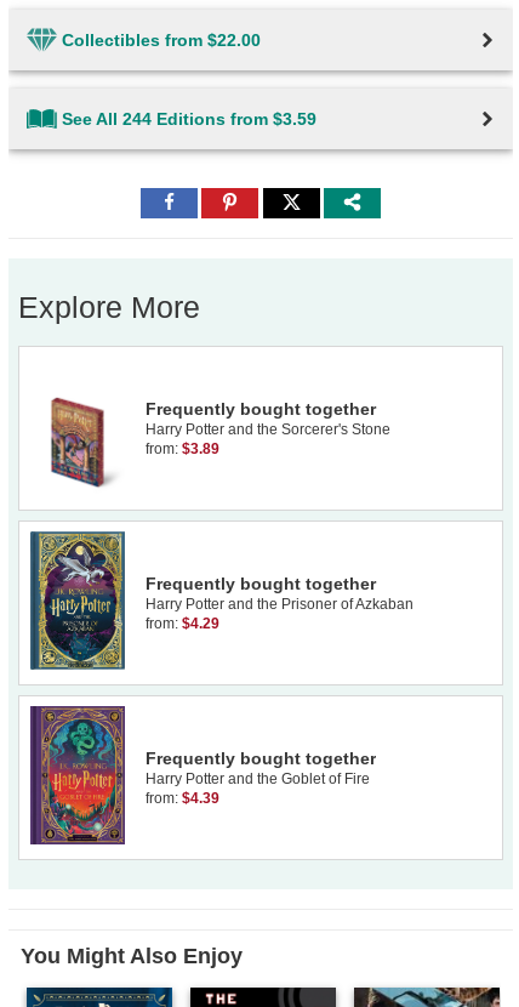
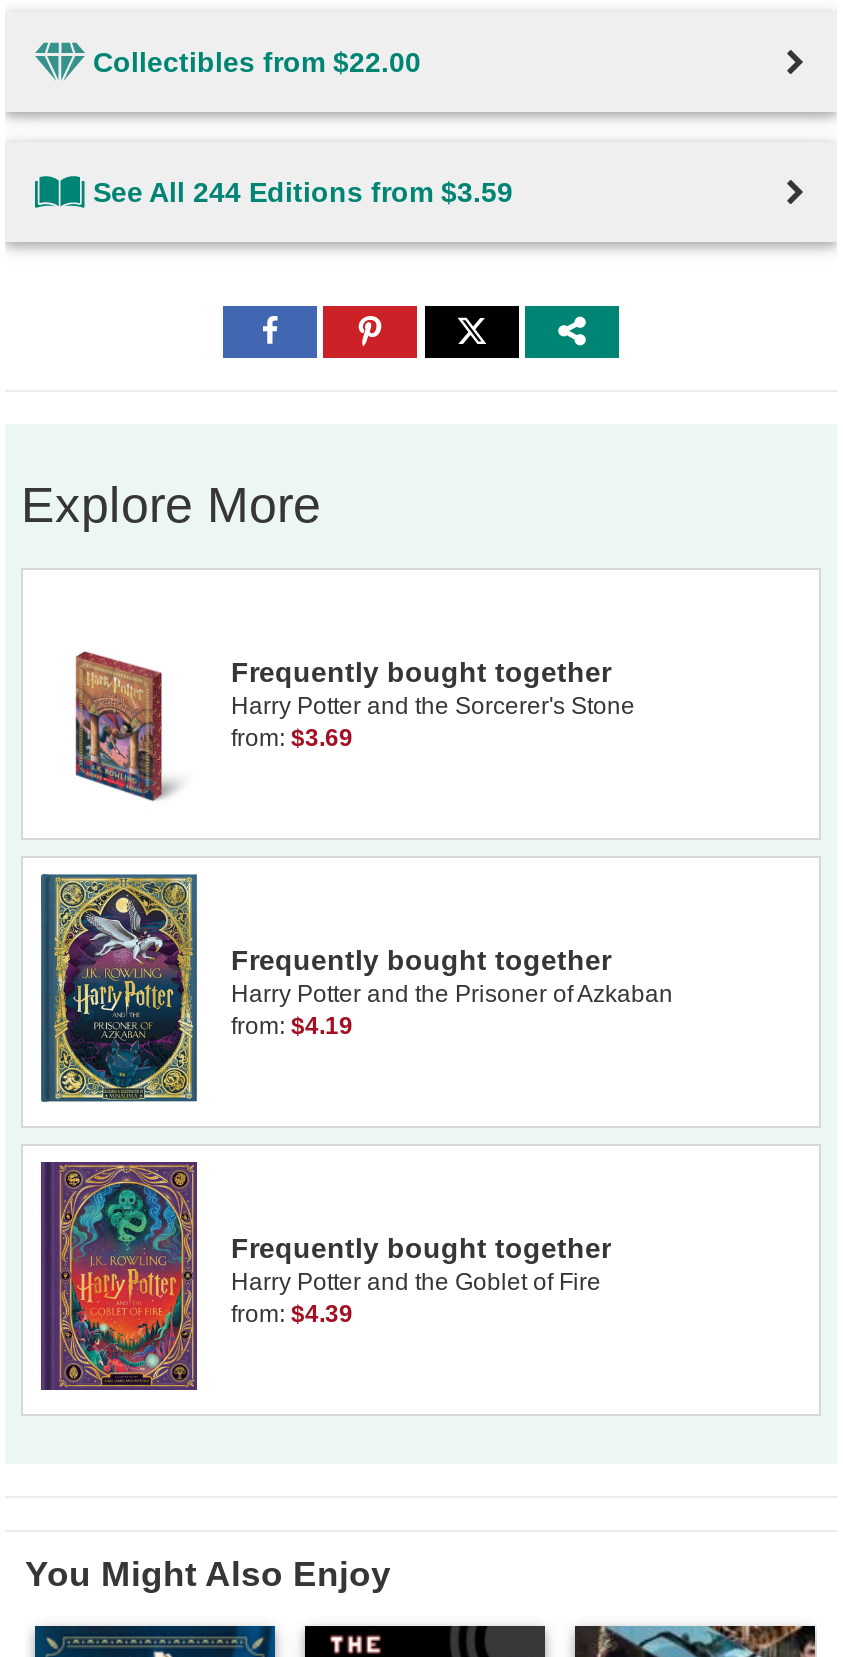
[146,441,219,458] from: $3.89 -> [231,723,353,751] from: $3.69
[146,615,219,632] from: $4.29 -> [231,1011,353,1039] from: $4.19

